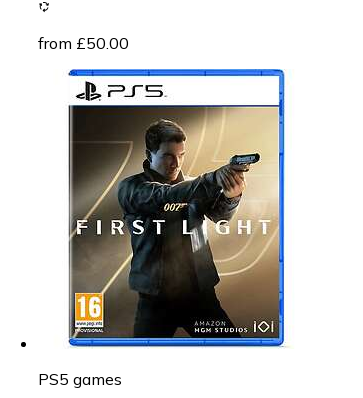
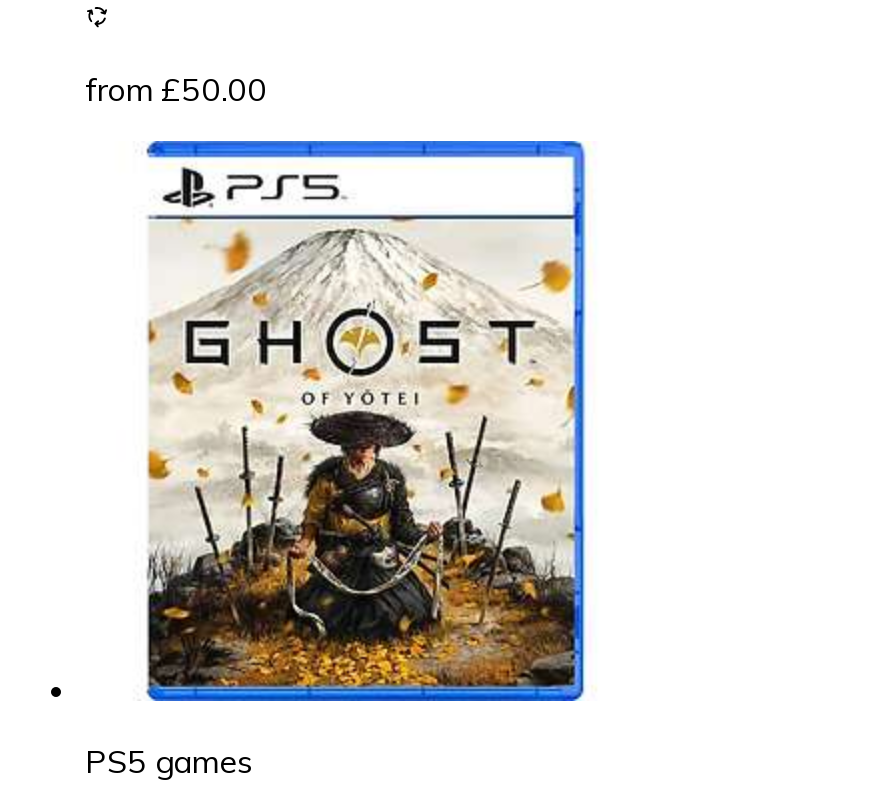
[68,69,288,349] [image] -> [147,141,587,703] [image]

